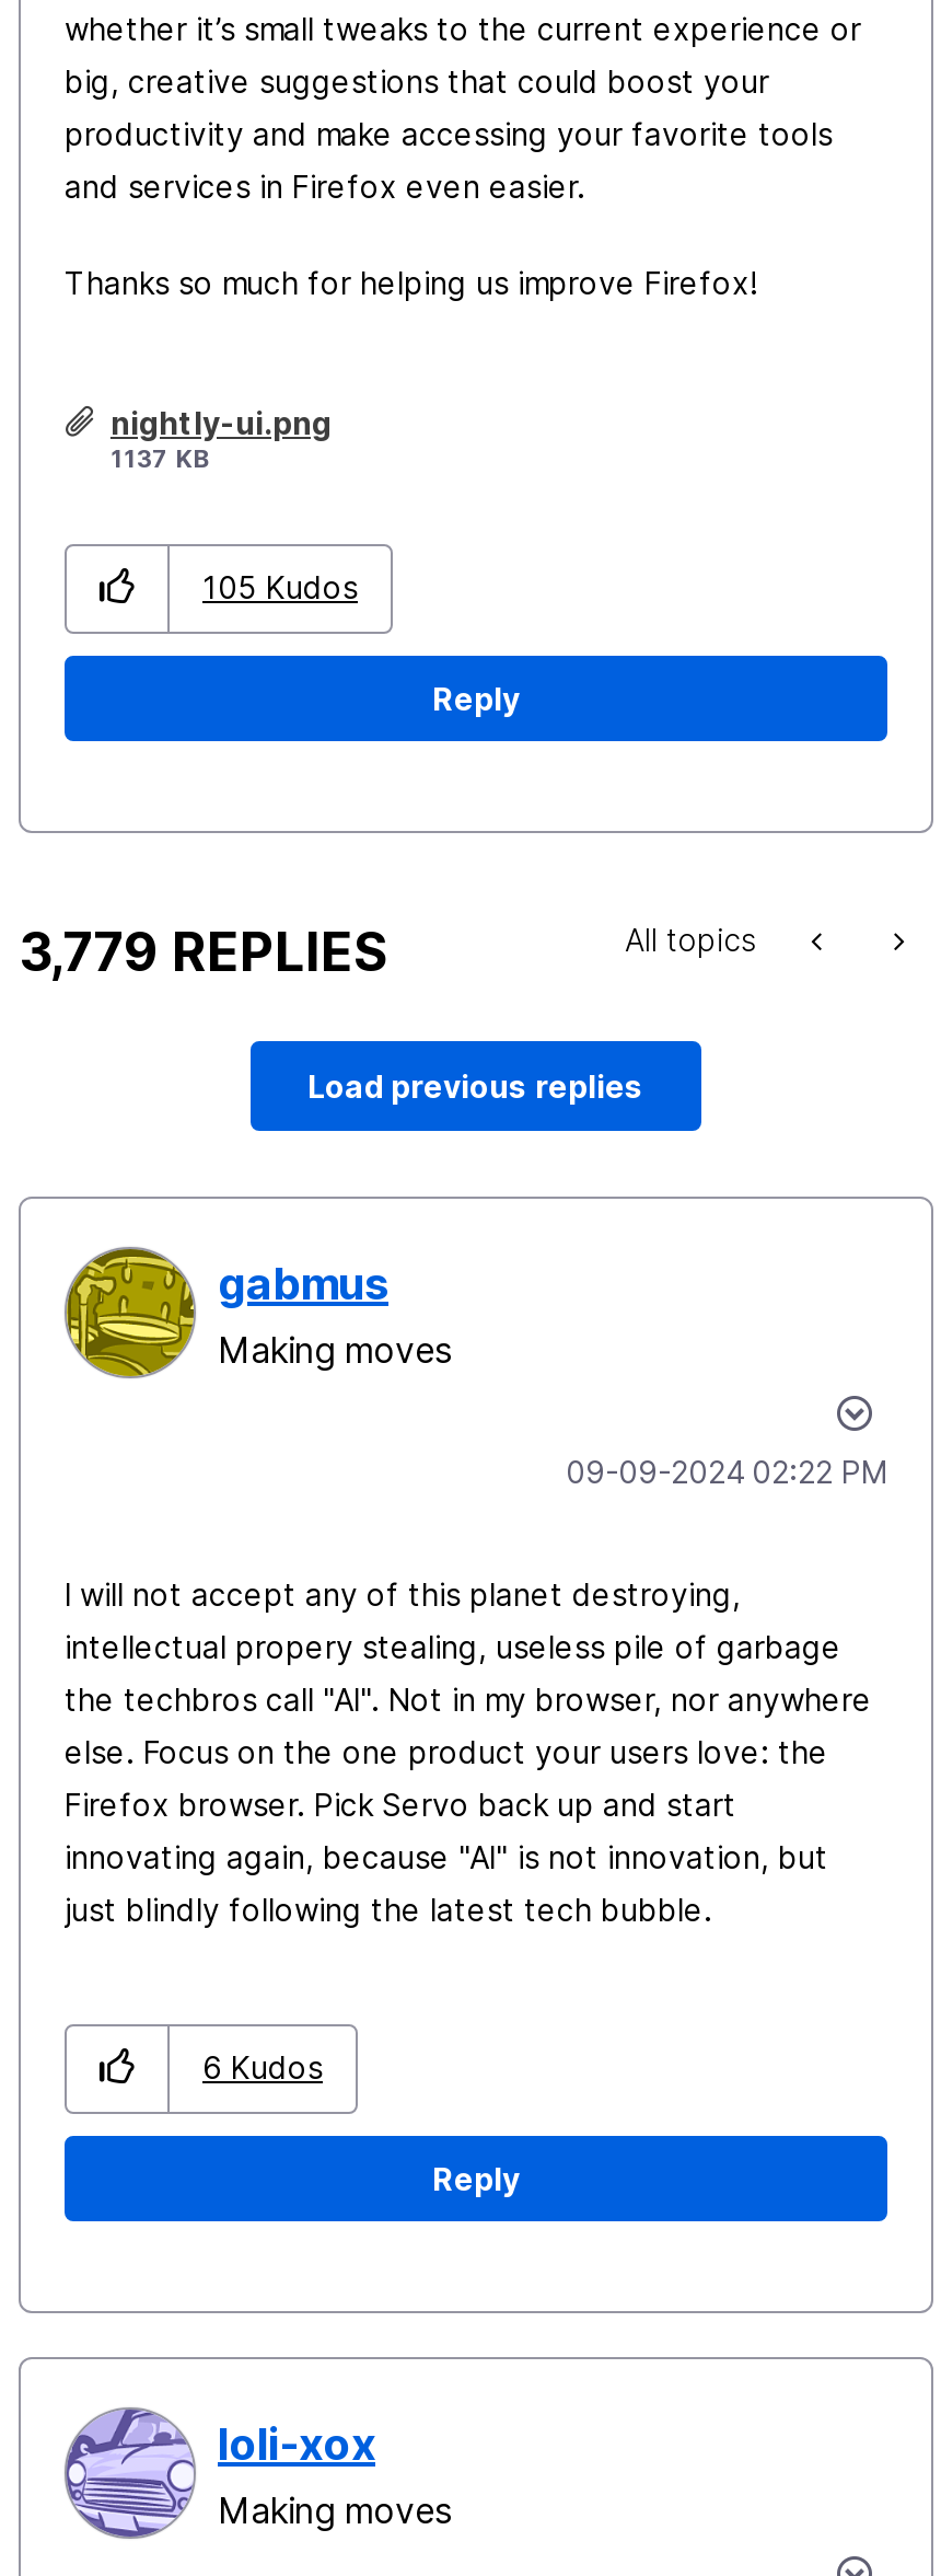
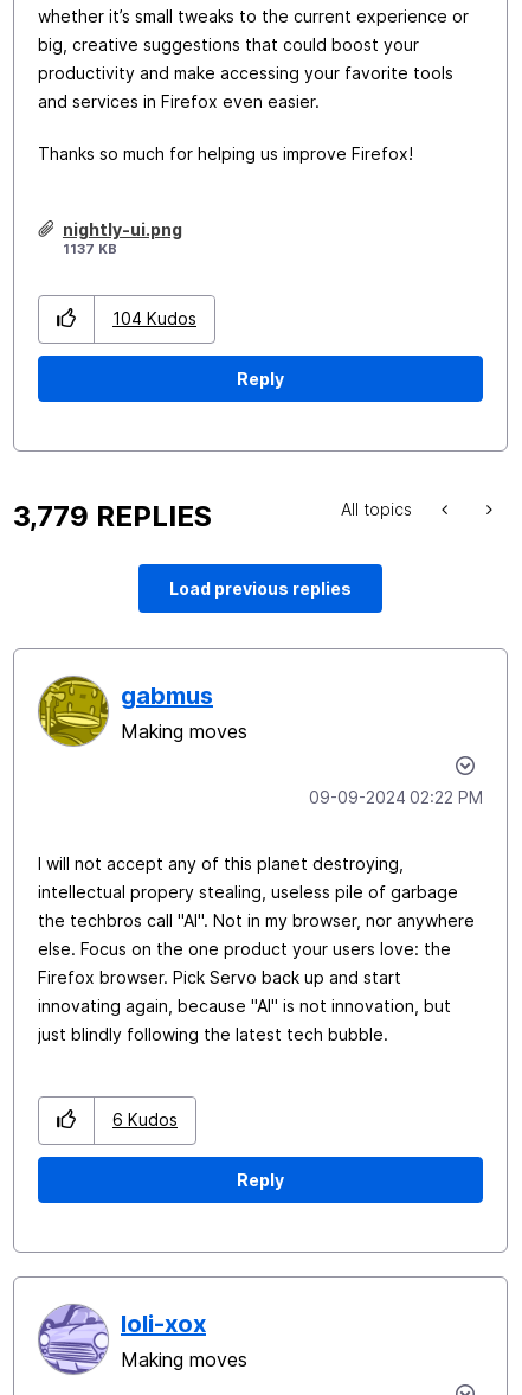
[202,569,358,606] 105 Kudos -> [112,308,196,329] 104 Kudos

